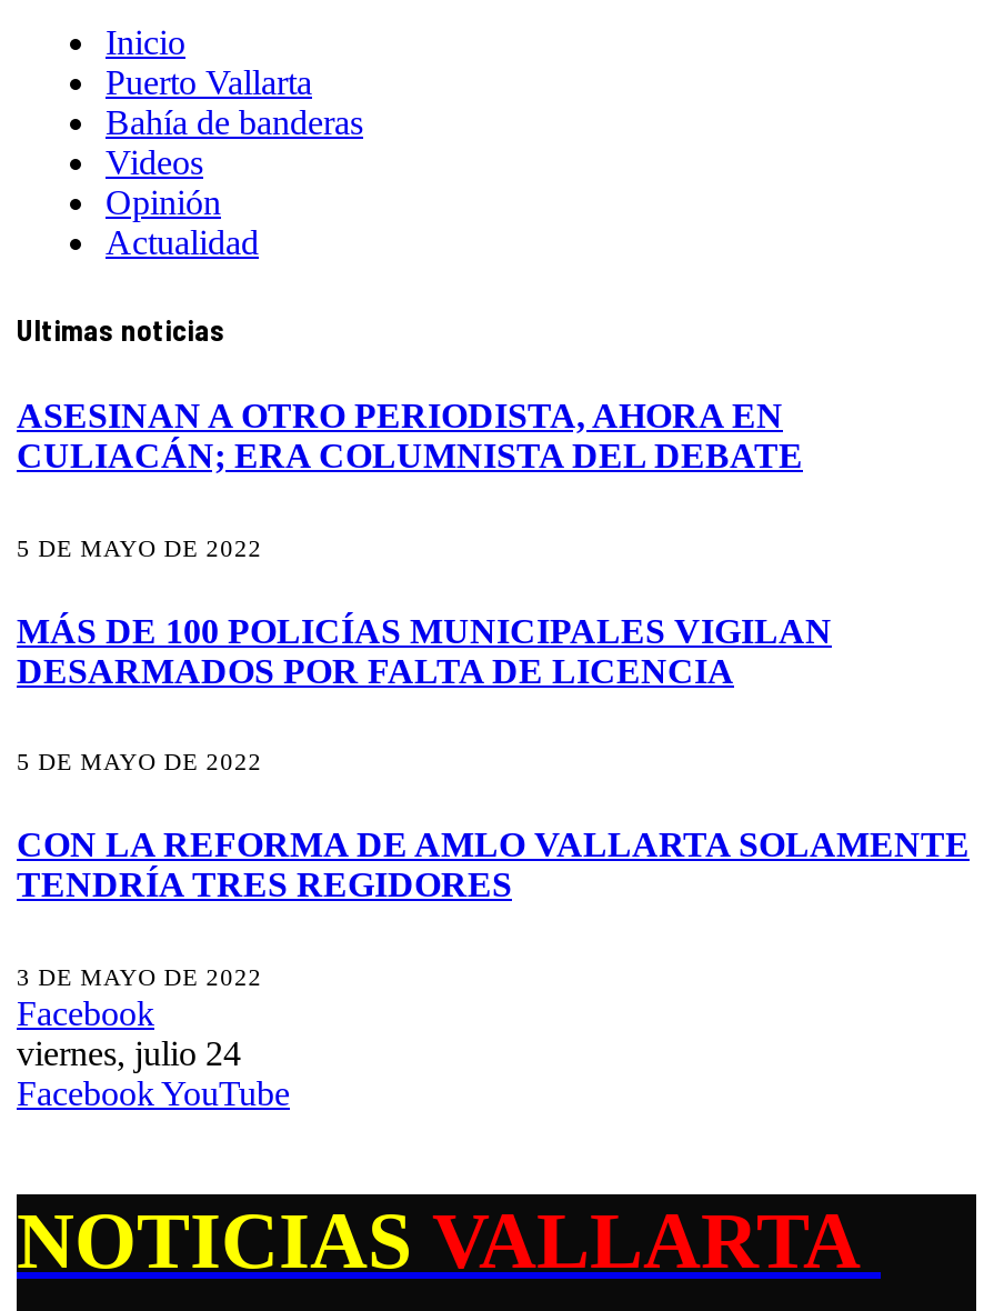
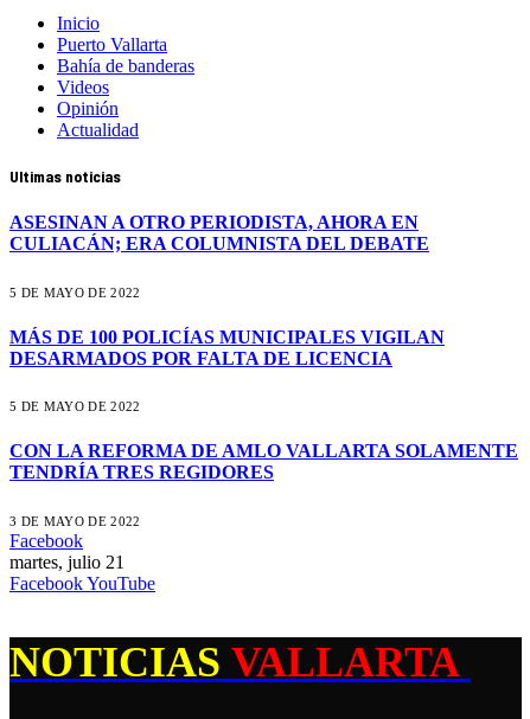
[17,1034,241,1071] viernes, julio 24 -> [9,552,124,572] martes, julio 21

